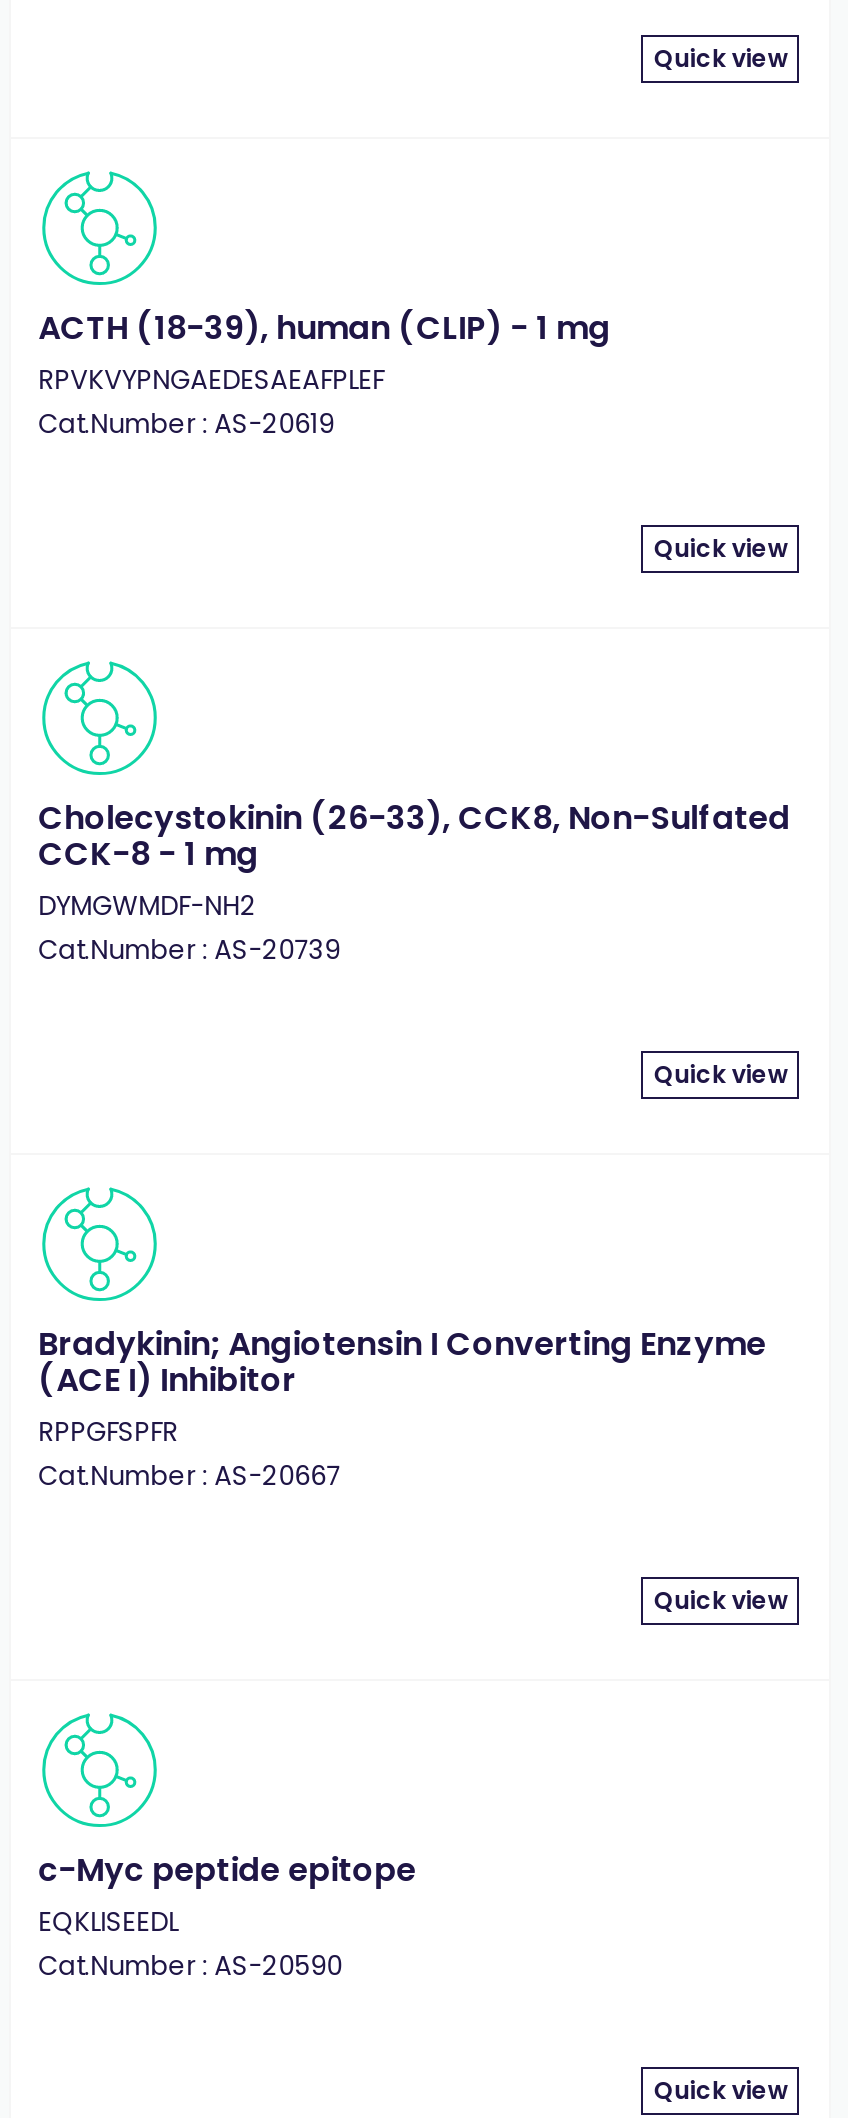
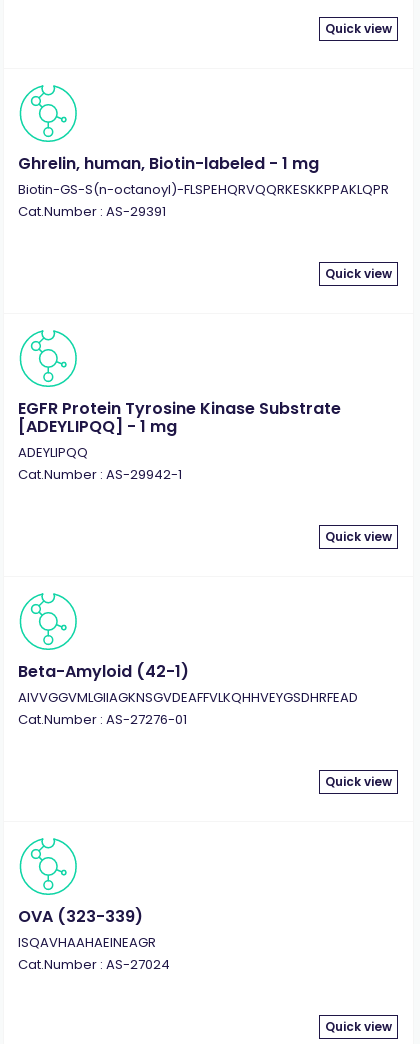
[38,305,610,443] ACTH (18-39), human (CLIP) - 1 mg | RPVKVYPNGAEDESAEAFPLEF | Cat.Number : AS-20619 -> [18,152,389,221] Ghrelin, human, Biotin-labeled - 1 mg | Biotin-GS-S(n-octanoyl)-FLSPEHQRVQQRKESKKPPAKLQPR | Cat.Number : AS-29391
[38,795,790,969] Cholecystokinin (26-33), CCK8, Non-Sulfated | CCK-8 - 1 mg | DYMGWMDF-NH2 | Cat.Number : AS-20739 -> [18,397,341,484] EGFR Protein Tyrosine Kinase Substrate | [ADEYLIPQQ] - 1 mg | ADEYLIPQQ | Cat.Number : AS-29942-1
[38,1321,766,1495] Bradykinin; Angiotensin I Converting Enzyme | (ACE I) Inhibitor | RPPGFSPFR | Cat.Number : AS-20667 -> [18,660,358,729] Beta-Amyloid (42-1) | AIVVGGVMLGIIAGKNSGVDEAFFVLKQHHVEYGSDHRFEAD | Cat.Number : AS-27276-01
[38,1847,416,1985] c-Myc peptide epitope | EQKLISEEDL | Cat.Number : AS-20590 -> [18,905,170,974] OVA (323-339) | ISQAVHAAHAEINEAGR | Cat.Number : AS-27024

